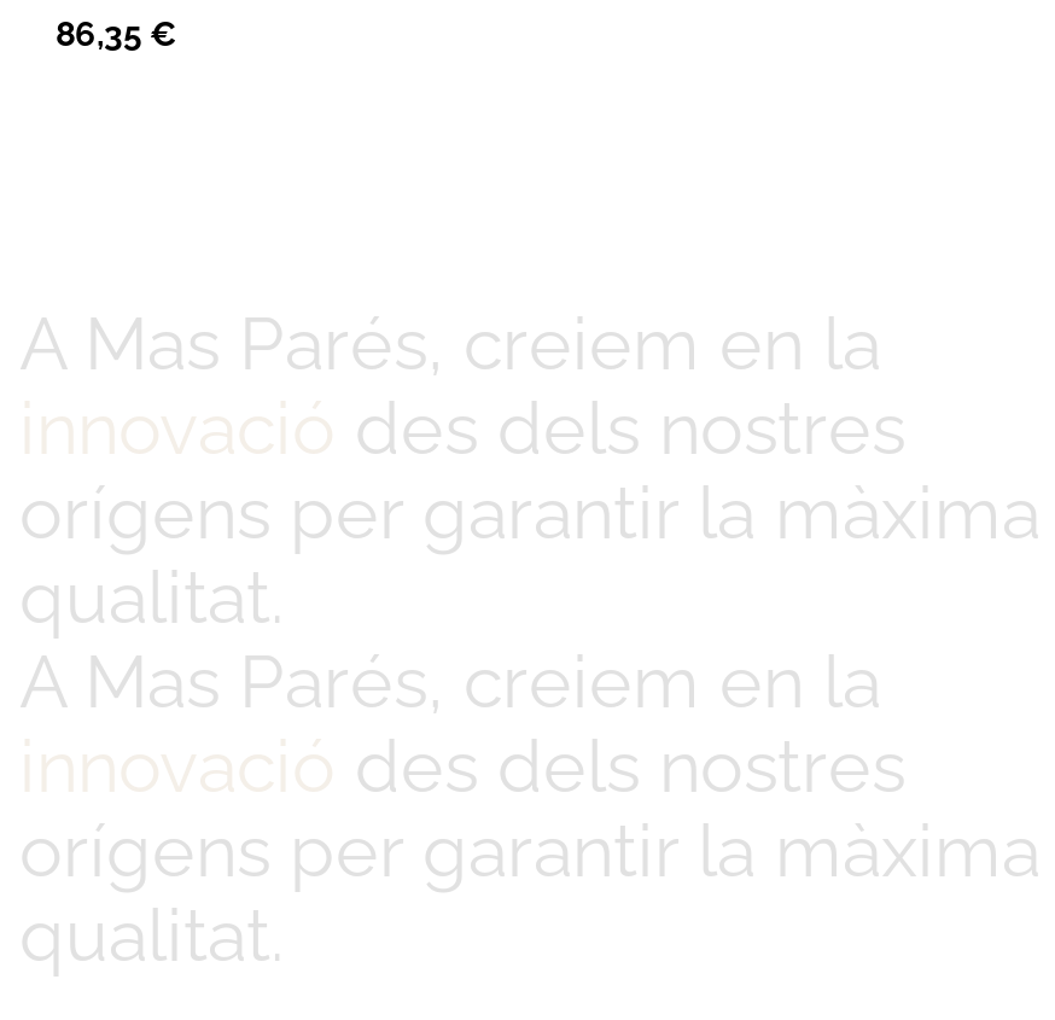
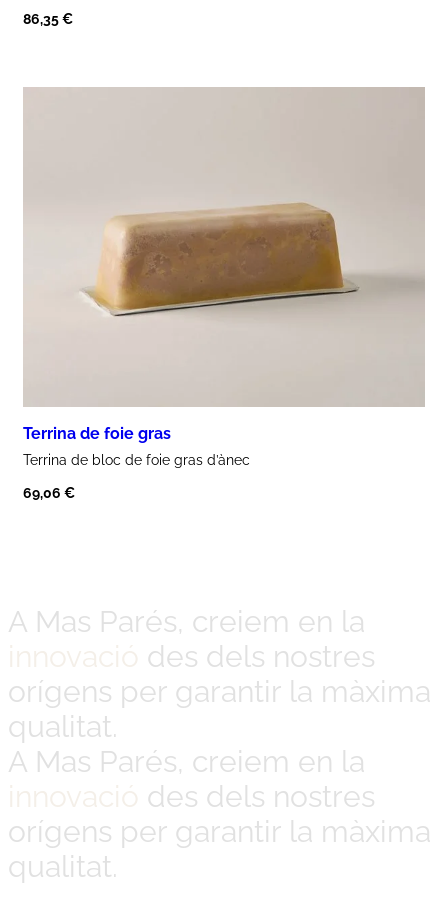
none -> [23,87,426,501] [image] | Terrina de foie gras | Terrina de bloc de foie gras d’ànec | 69,06 €

